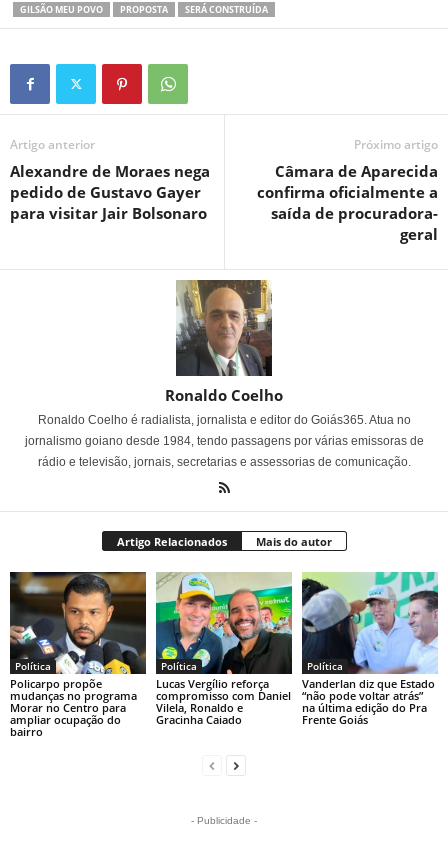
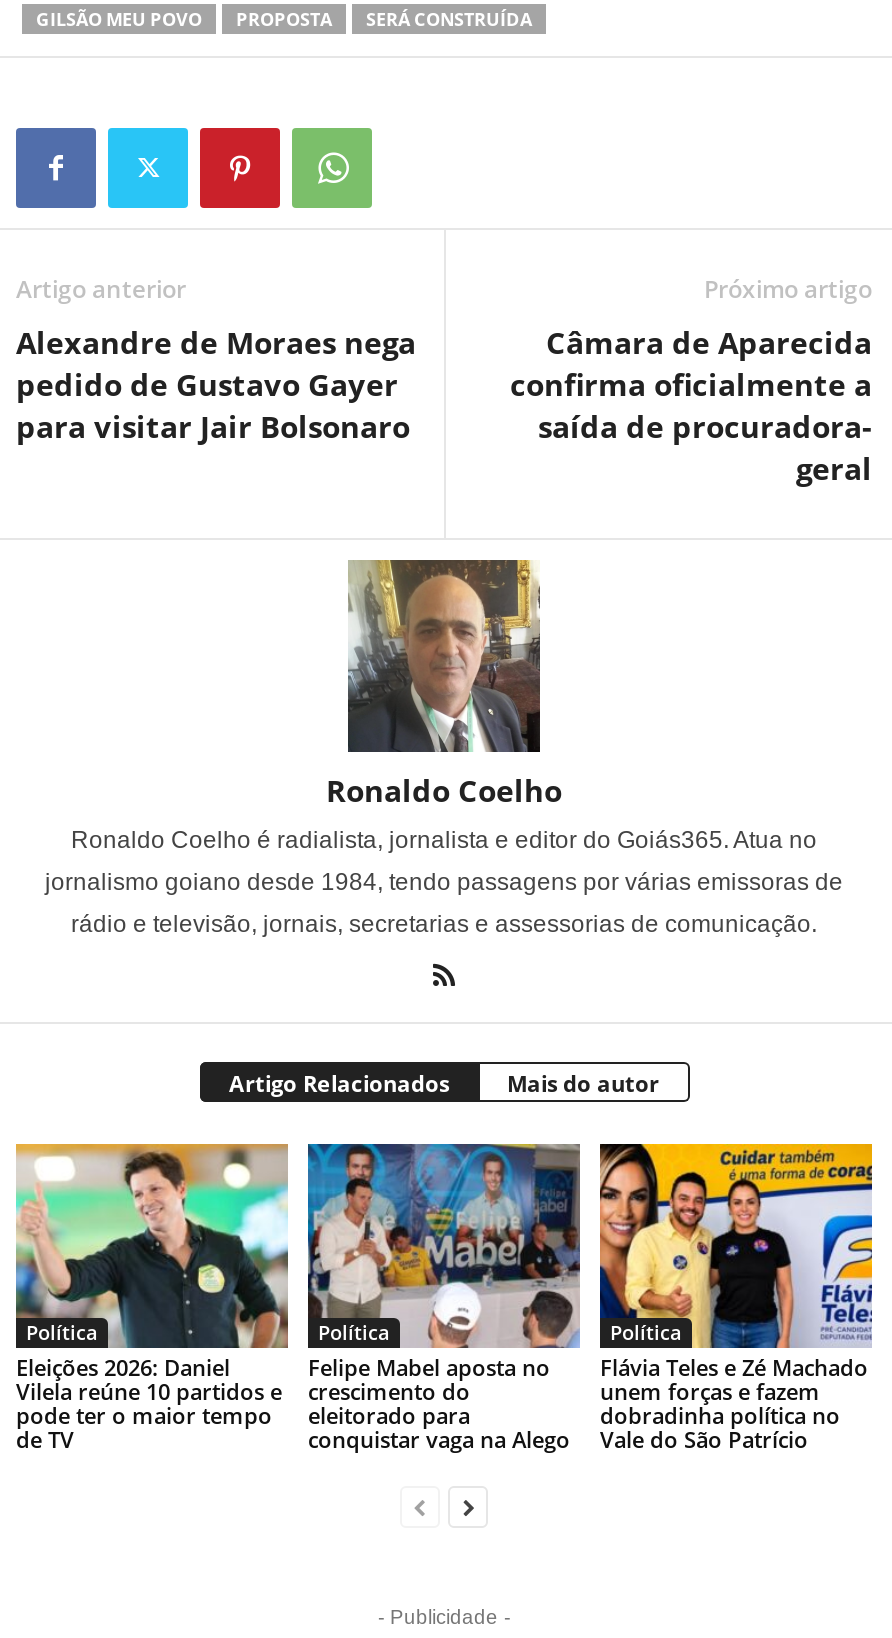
[9,571,147,739] [image] | Policarpo propõe | mudanças no programa | Morar no Centro para | ampliar ocupação do | bairro -> [14,1142,288,1454] [image] | Eleições 2026: Daniel | Vilela reúne 10 partidos e | pode ter o maior tempo | de TV
[155,572,293,727] [image] | Lucas Vergílio reforça | compromisso com Daniel | Vilela, Ronaldo e | Gracinha Caiado -> [306,1142,582,1454] [image] | Felipe Mabel aposta no | crescimento do | eleitorado para | conquistar vaga na Alego
[301,571,439,727] [image] | Vanderlan diz que Estado | “não pode voltar atrás” | na última edição do Pra | Frente Goiás -> [598,1142,874,1454] [image] | Flávia Teles e Zé Machado | unem forças e fazem | dobradinha política no | Vale do São Patrício

